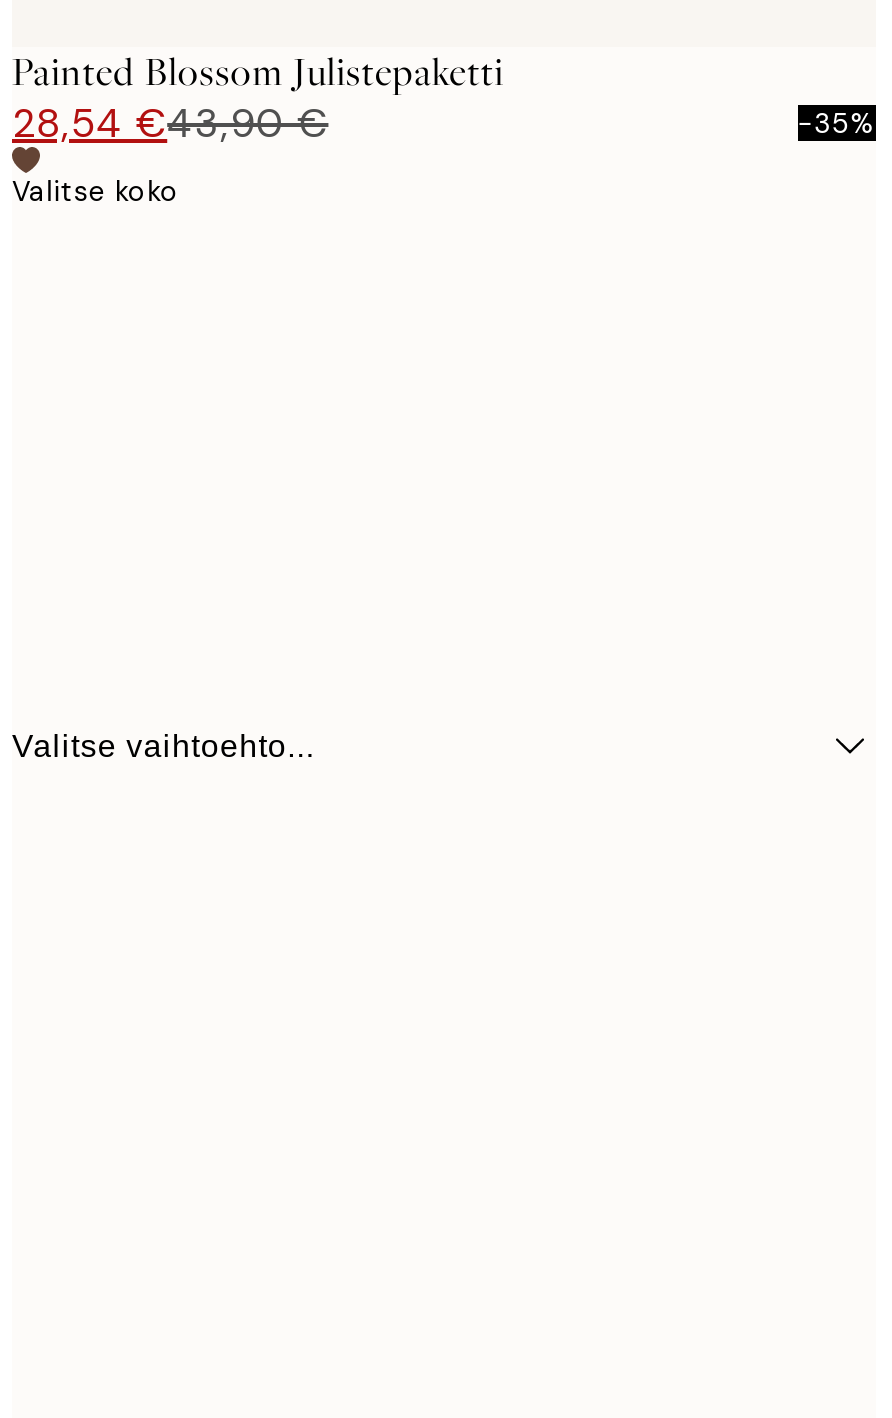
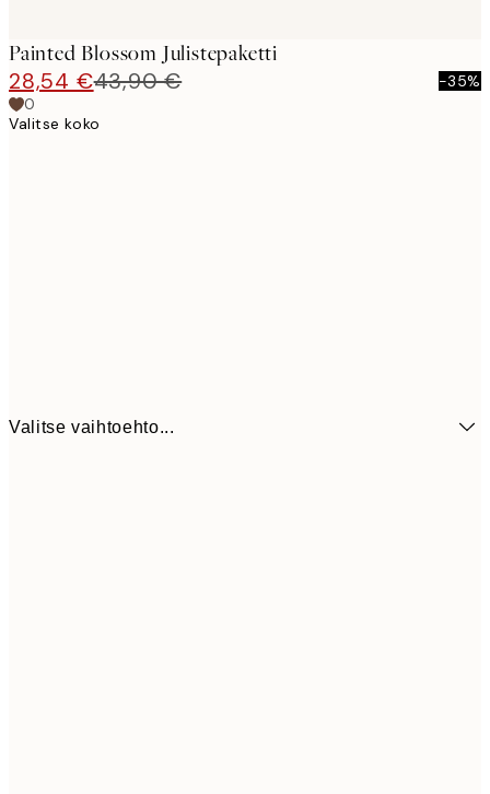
none -> [24,95,36,114] 0

